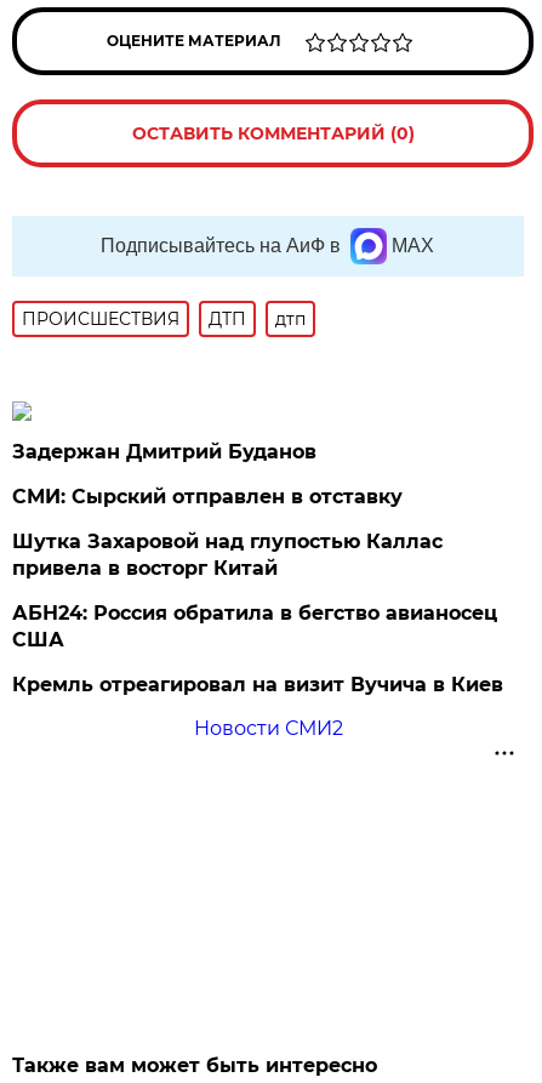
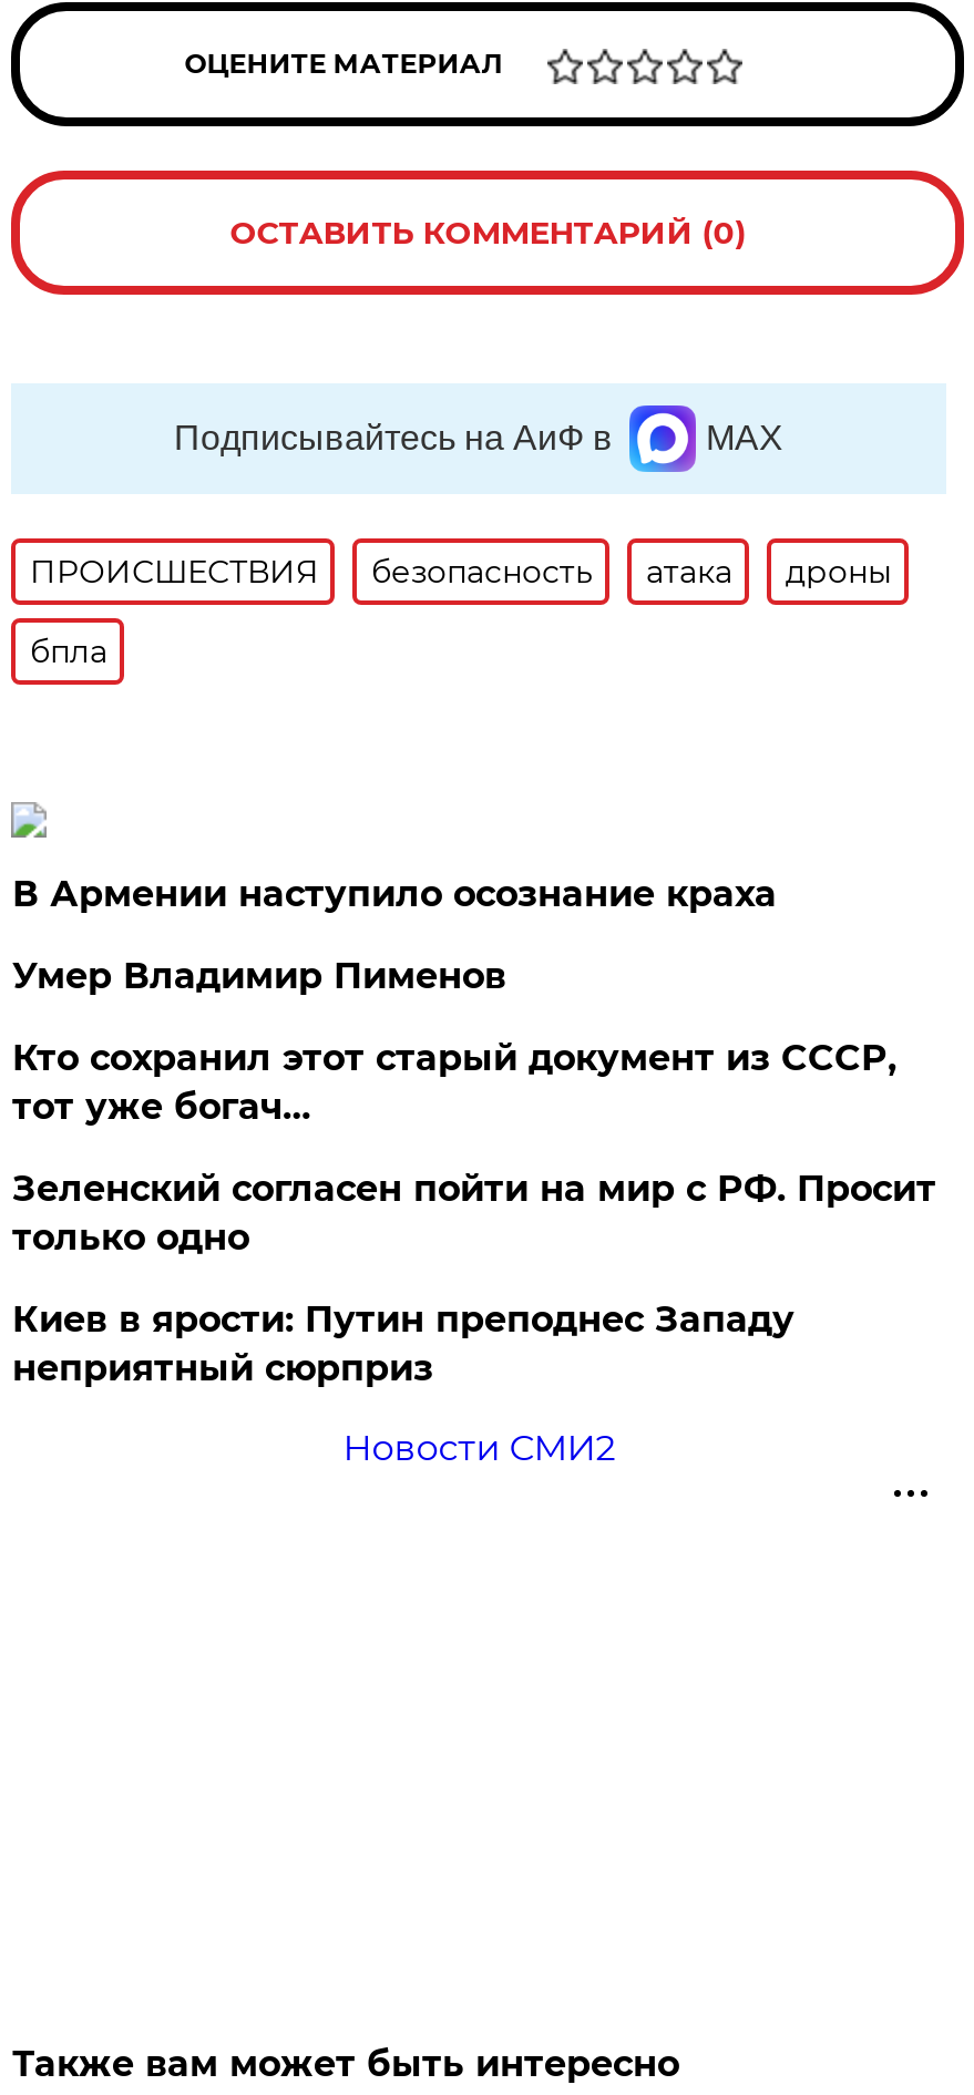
[209,308,306,330] ДТП | дтп -> [30,551,892,671] безопасность | атака | дроны | бпла
[13,440,504,696] Задержан Дмитрий Буданов | СМИ: Сырский отправлен в отставку | Шутка Захаровой над глупостью Каллас | привела в восторг Китай | АБН24: Россия обратила в бегство авианосец | США | Кремль отреагировал на визит Вучича в Киев -> [12,873,936,1389] В Армении наступило осознание краха | Умер Владимир Пименов | Кто сохранил этот старый документ из СССР, | тот уже богач… | Зеленский согласен пойти на мир с РФ. Просит | только одно | Киев в ярости: Путин преподнес Западу | неприятный сюрприз

